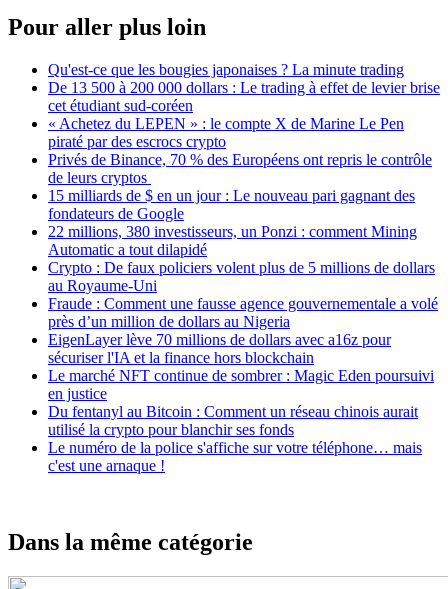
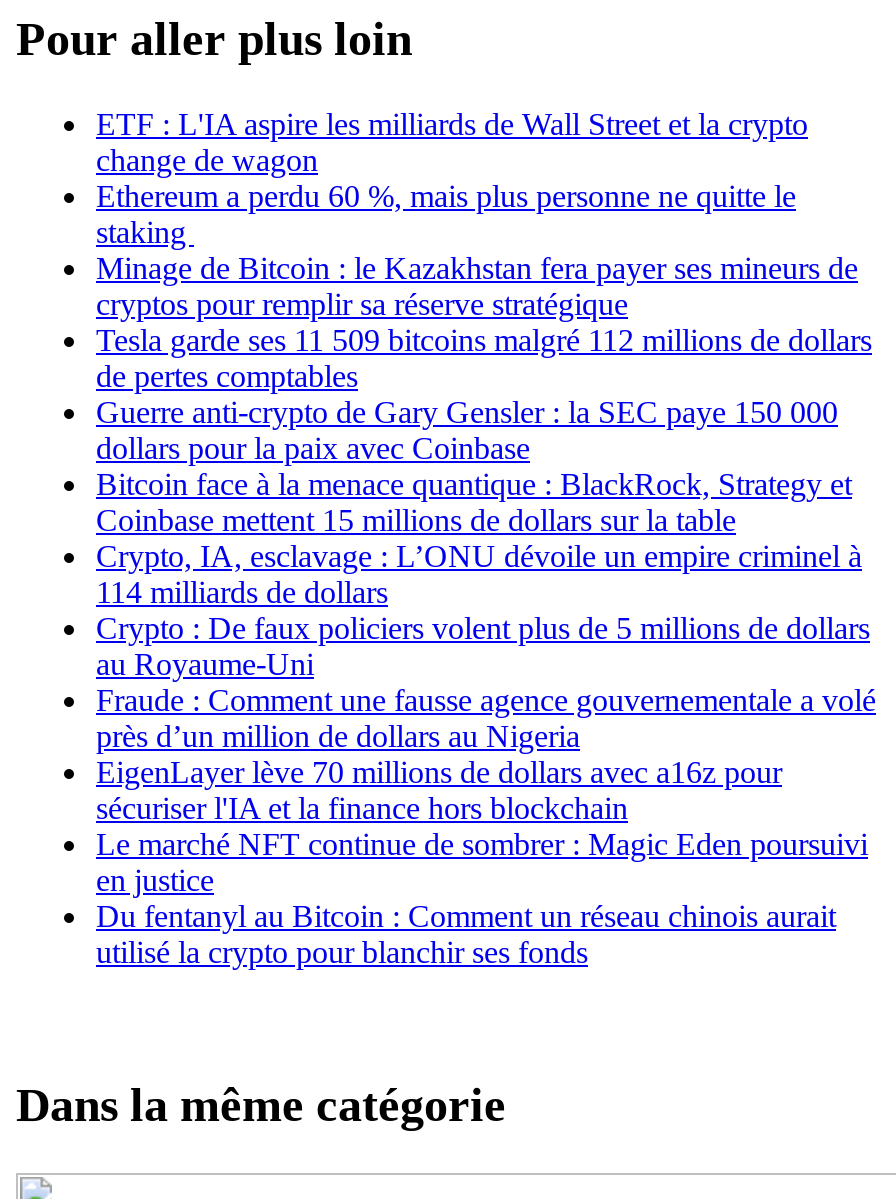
[48,61,440,258] Qu'est-ce que les bougies japonaises ? La minute trading | De 13 500 à 200 000 dollars : Le trading à effet de levier brise | cet étudiant sud-coréen | « Achetez du LEPEN » : le compte X de Marine Le Pen | piraté par des escrocs crypto | Privés de Binance, 70 % des Européens ont repris le contrôle | de leurs cryptos | 15 milliards de $ en un jour : Le nouveau pari gagnant des | fondateurs de Google | 22 millions, 380 investisseurs, un Ponzi : comment Mining | Automatic a tout dilapidé -> [96,107,872,609] ETF : L'IA aspire les milliards de Wall Street et la crypto | change de wagon | Ethereum a perdu 60 %, mais plus personne ne quitte le | staking | Minage de Bitcoin : le Kazakhstan fera payer ses mineurs de | cryptos pour remplir sa réserve stratégique | Tesla garde ses 11 509 bitcoins malgré 112 millions de dollars | de pertes comptables | Guerre anti-crypto de Gary Gensler : la SEC paye 150 000 | dollars pour la paix avec Coinbase | Bitcoin face à la menace quantique : BlackRock, Strategy et | Coinbase mettent 15 millions de dollars sur la table | Crypto, IA, esclavage : L’ONU dévoile un empire criminel à | 114 milliards de dollars
moved [48,259,438,438] -> [96,611,876,969]: Crypto : De faux policiers volent plus de 5 millions de dollars | au Royaume-Uni | Fraude : Comment une fausse agence gouvernementale a volé | ... | Du fentanyl au Bitcoin : Comment un réseau chinois aurait | utilisé la crypto pour blanchir ses fonds
[48,439,422,474] Le numéro de la police s'affiche sur votre téléphone… mais | c'est une arnaque ! -> none

